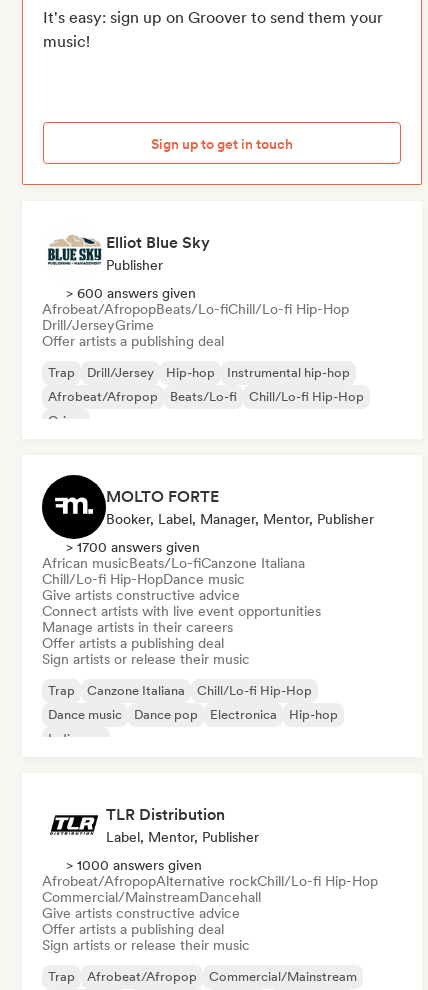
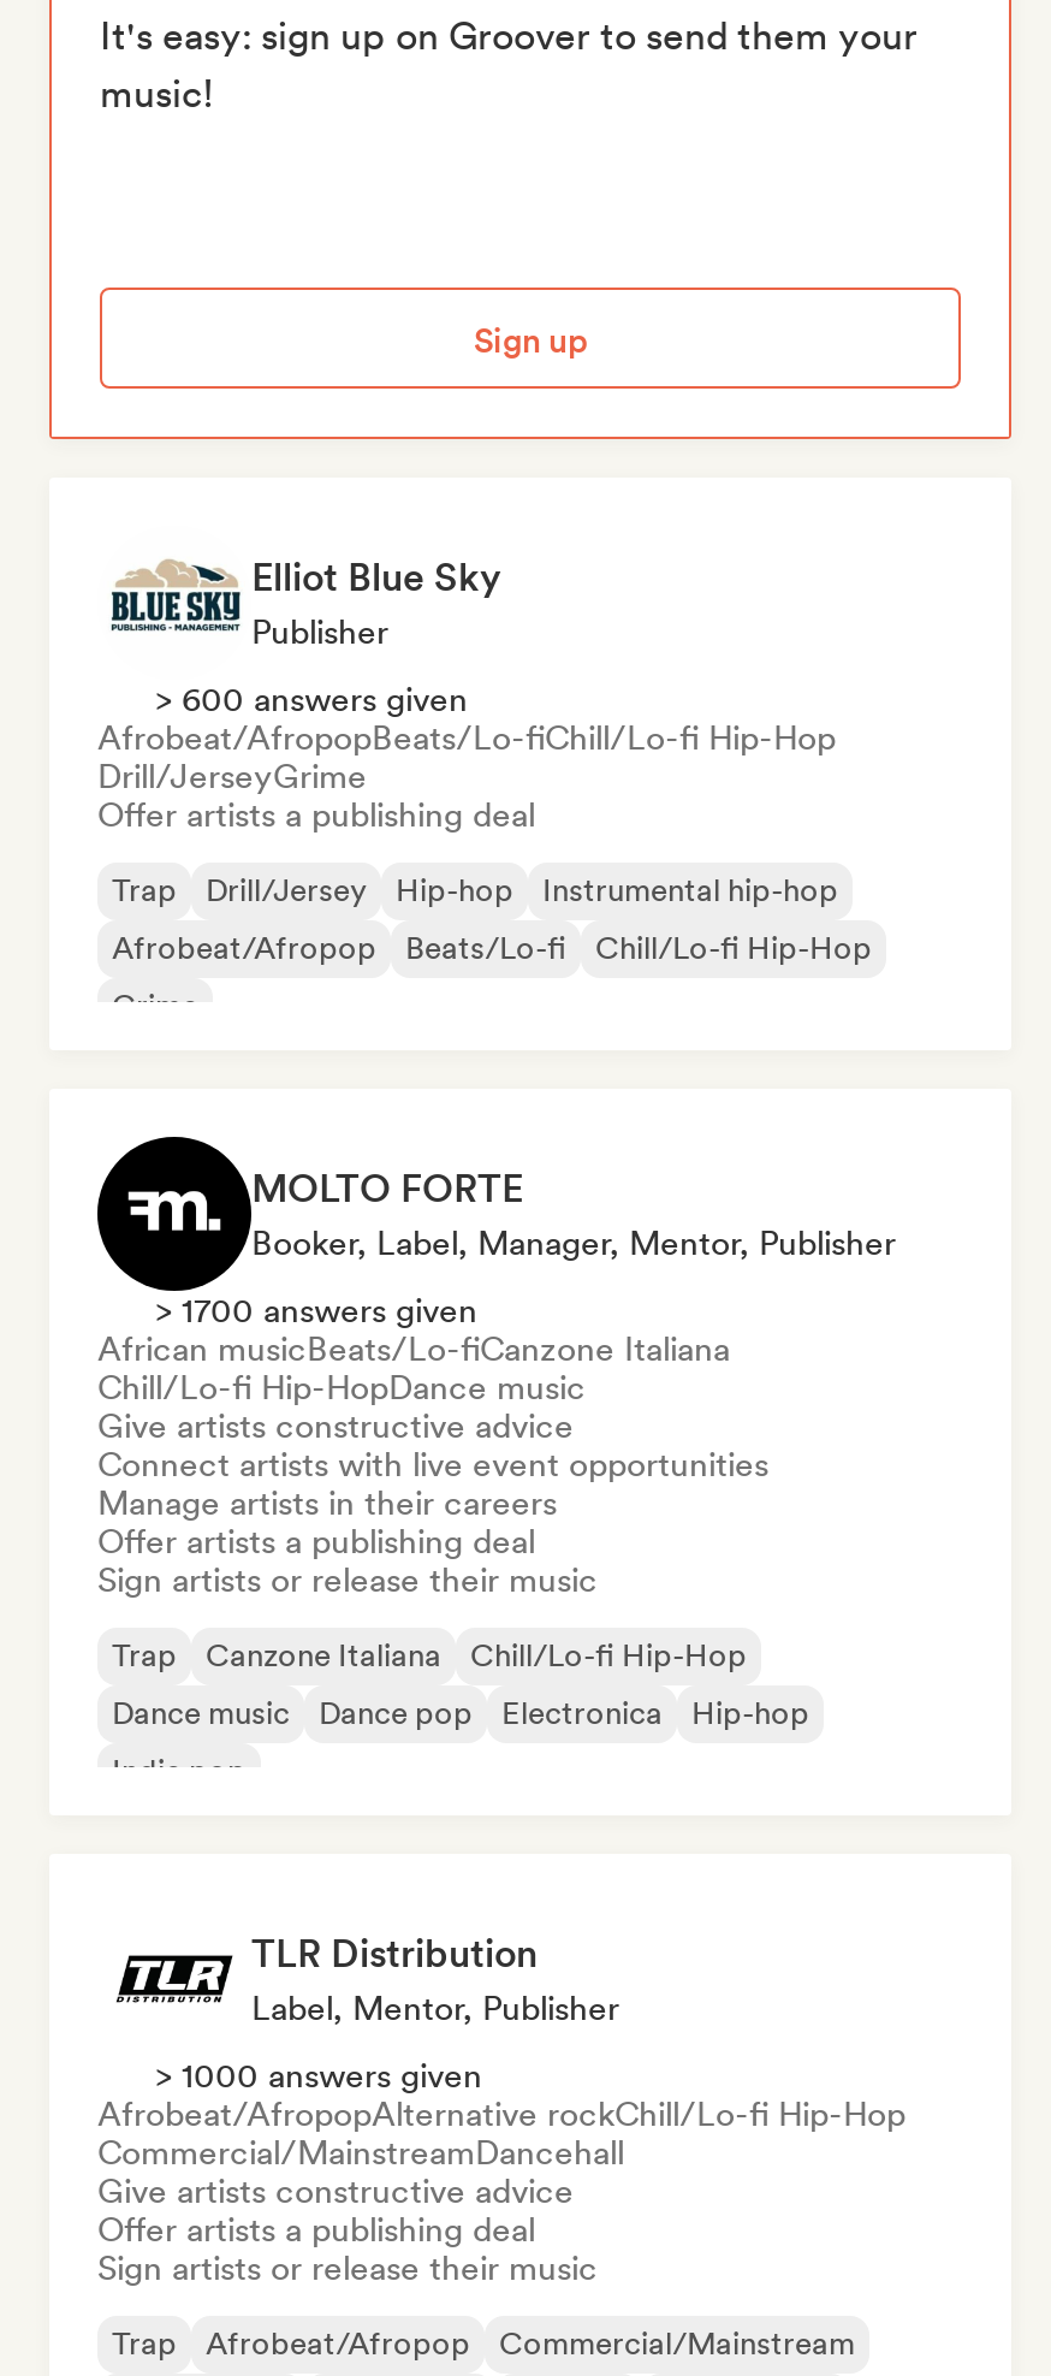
[151,135,293,151] Sign up to get in touch -> [474,320,587,359] Sign up

